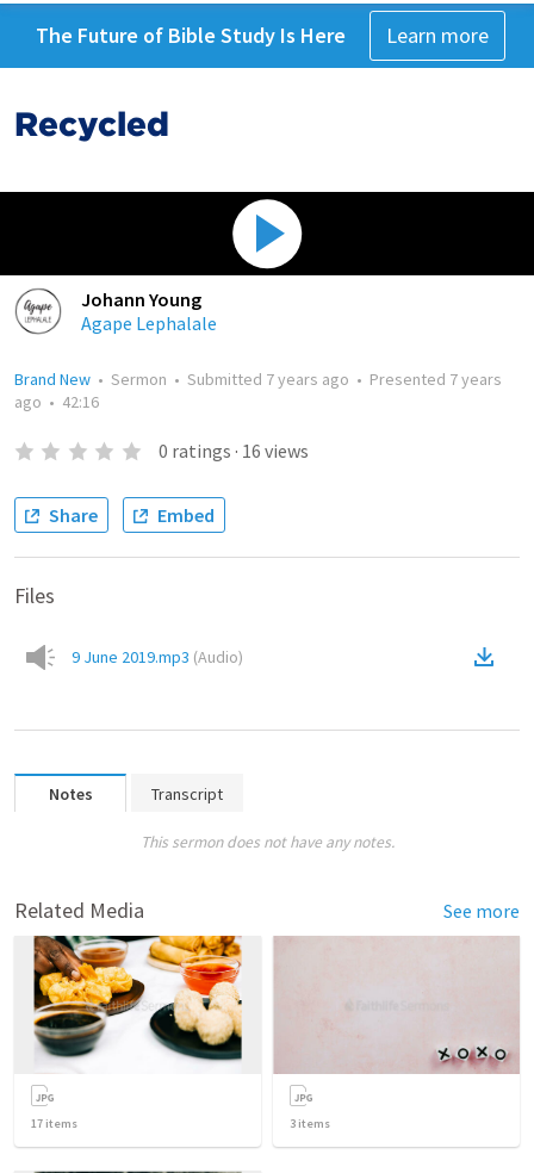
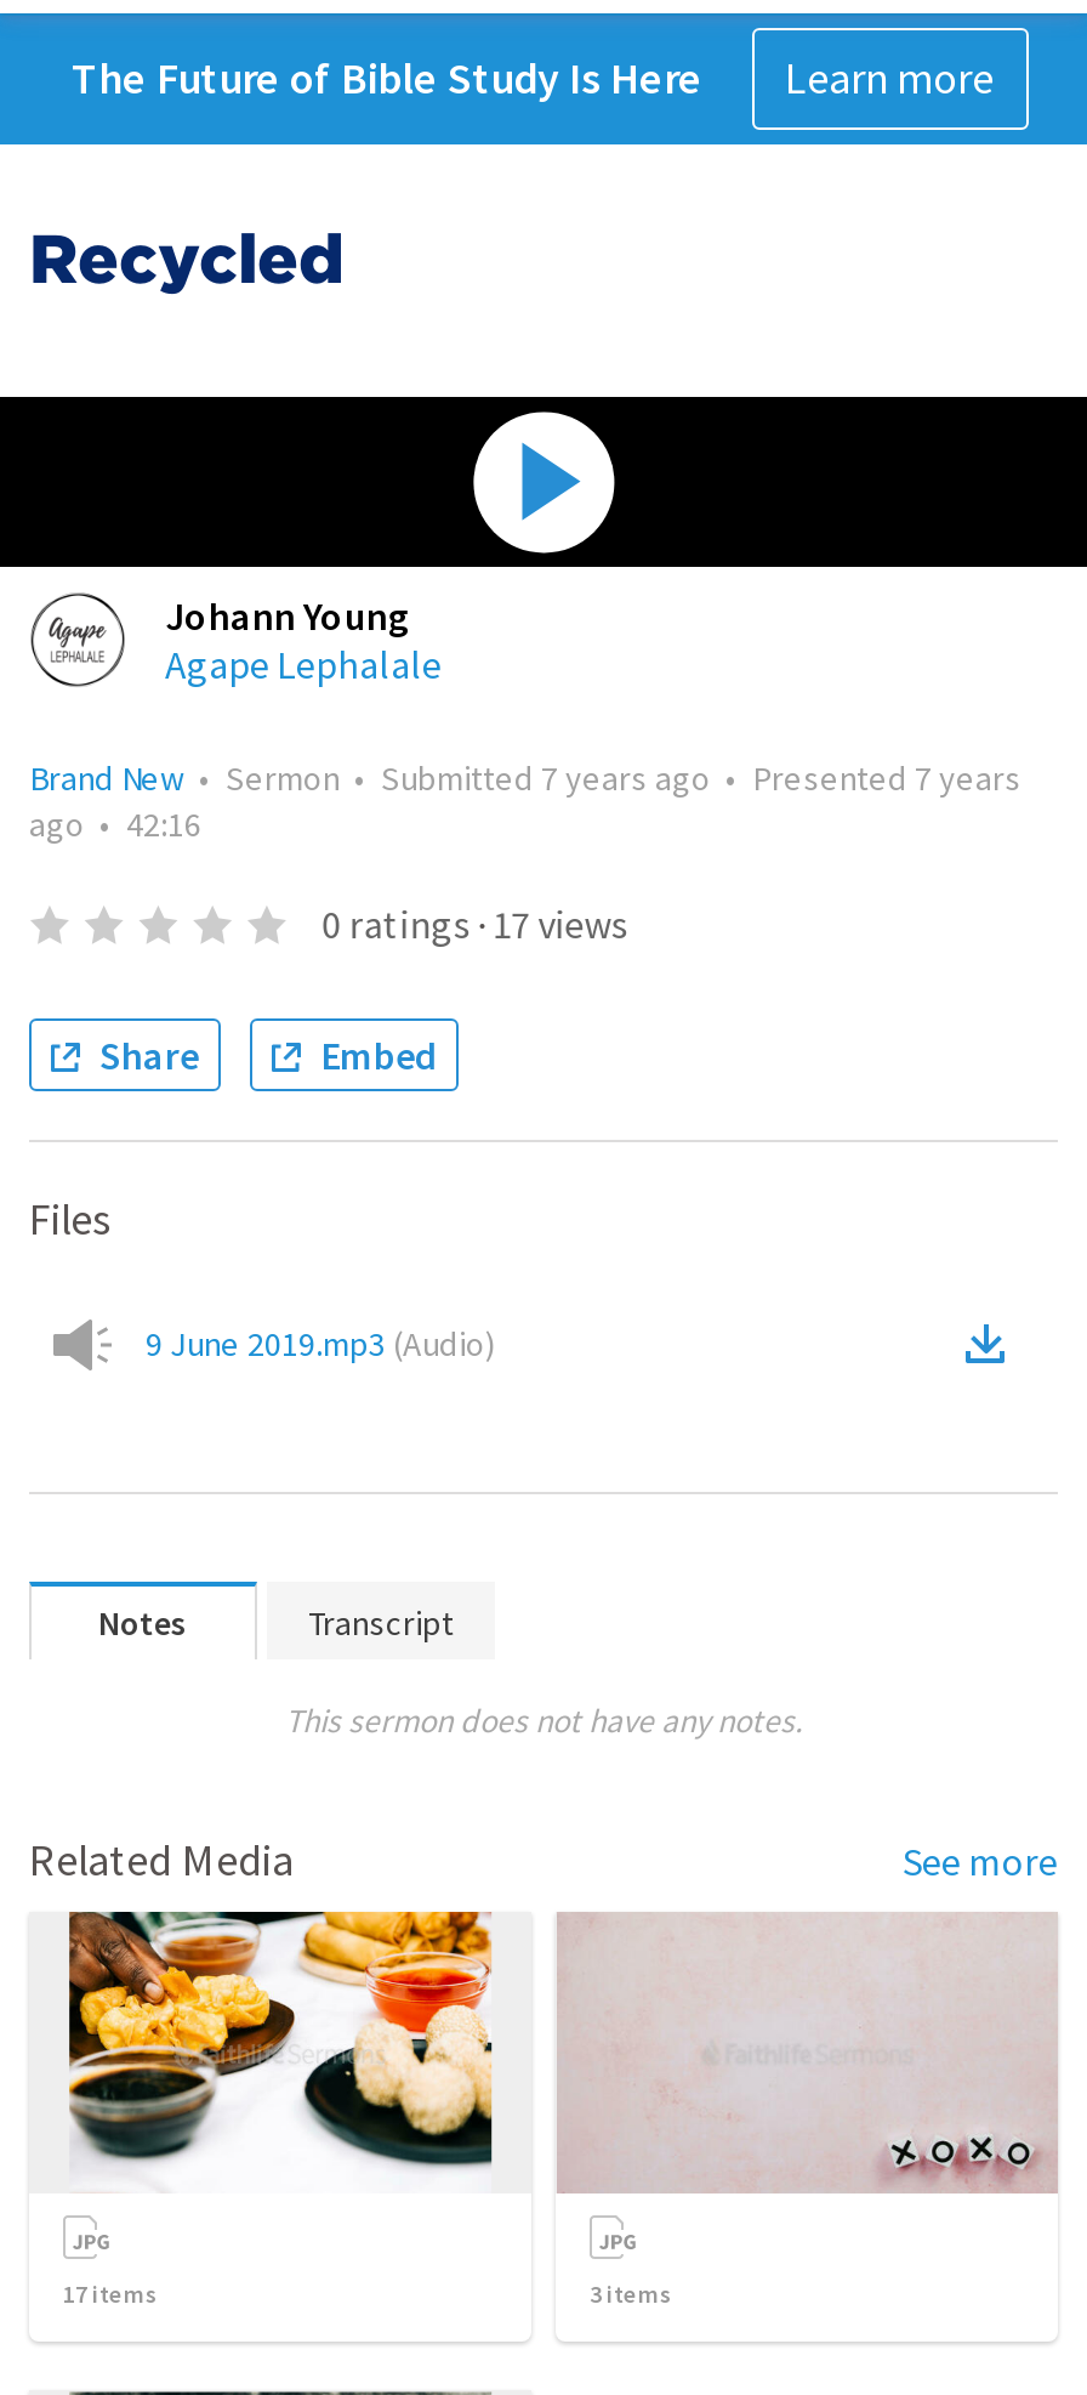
[158,439,308,463] 0 ratings · 16 views -> [322,899,628,948] 0 ratings · 17 views

